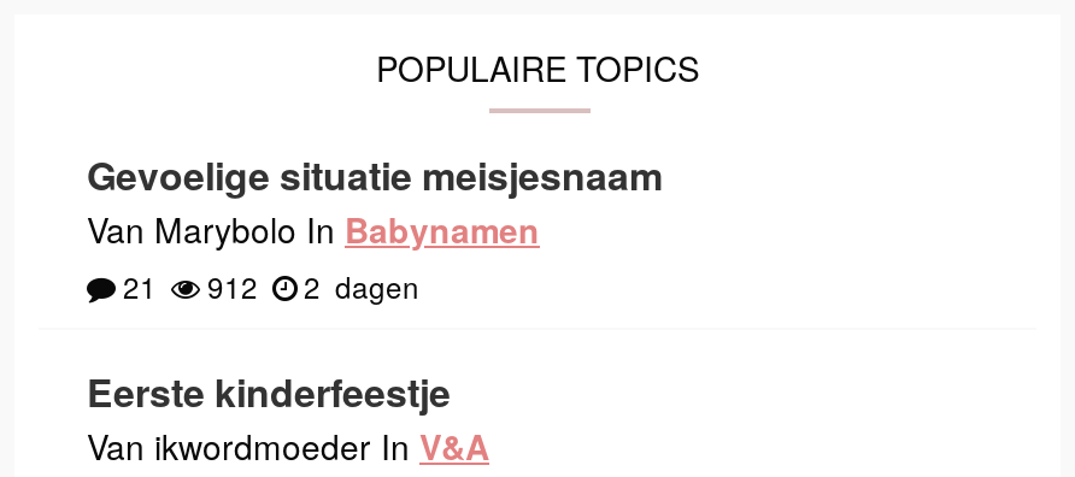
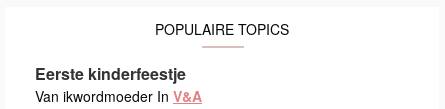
[87,147,663,306] Gevoelige situatie meisjesnaam | Van Marybolo In Babynamen | 21 | 912 | 2 dagen -> none

